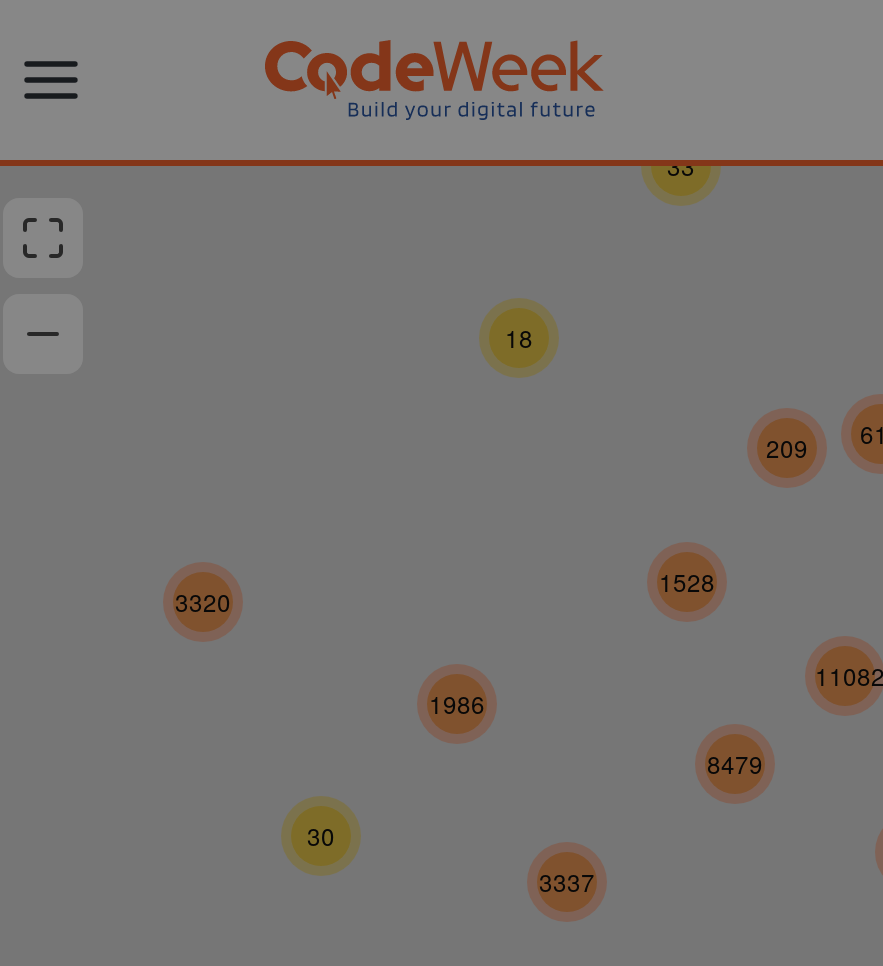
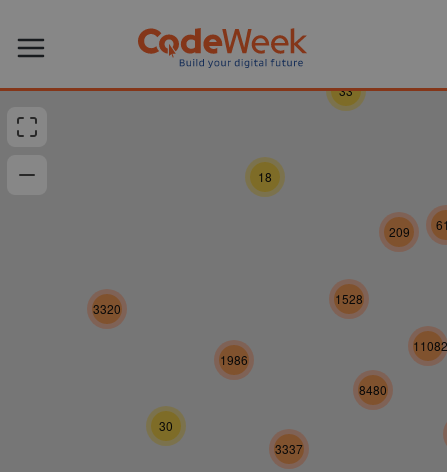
[707,746,763,780] 8479 -> [359,381,387,398] 8480

